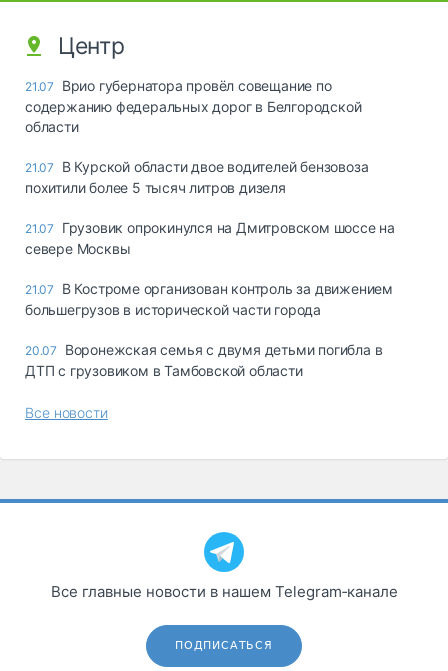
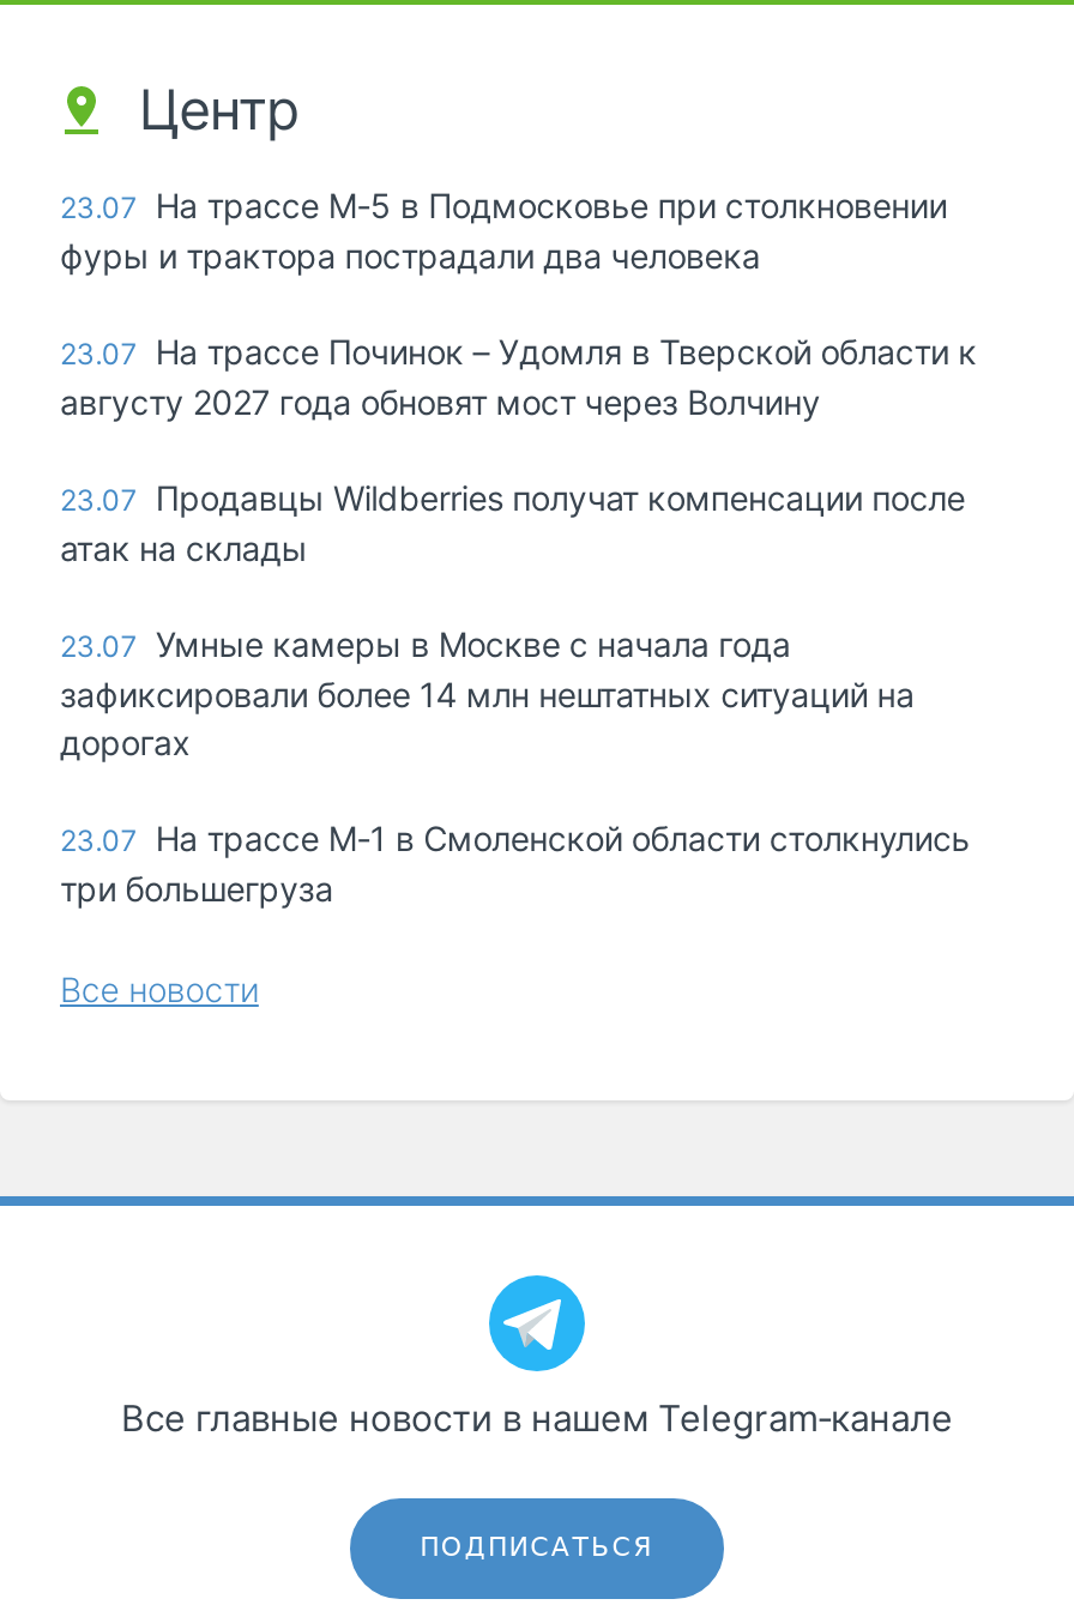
[25,77,361,135] 21.07 Врио губернатора провёл совещание по | содержанию федеральных дорог в Белгородской | области -> [60,185,947,276] 23.07 На трассе М-5 в Подмосковье при столкновении | фуры и трактора пострадали два человека
[25,158,368,196] 21.07 В Курской области двое водителей бензовоза | похитили более 5 тысяч литров дизеля -> [60,331,977,422] 23.07 На трассе Починок – Удомля в Тверской области к | августу 2027 года обновят мост через Волчину
[25,219,395,257] 21.07 Грузовик опрокинулся на Дмитровском шоссе на | севере Москвы -> [60,477,965,568] 23.07 Продавцы Wildberries получат компенсации после | атак на склады
[25,280,393,318] 21.07 В Костроме организован контроль за движением | большегрузов в исторической части города -> [60,624,914,763] 23.07 Умные камеры в Москве с начала года | зафиксировали более 14 млн нештатных ситуаций на | дорогах
[25,341,382,379] 20.07 Воронежская семья с двумя детьми погибла в | ДТП с грузовиком в Тамбовской области -> [60,818,970,909] 23.07 На трассе М-1 в Смоленской области столкнулись | три большегруза

